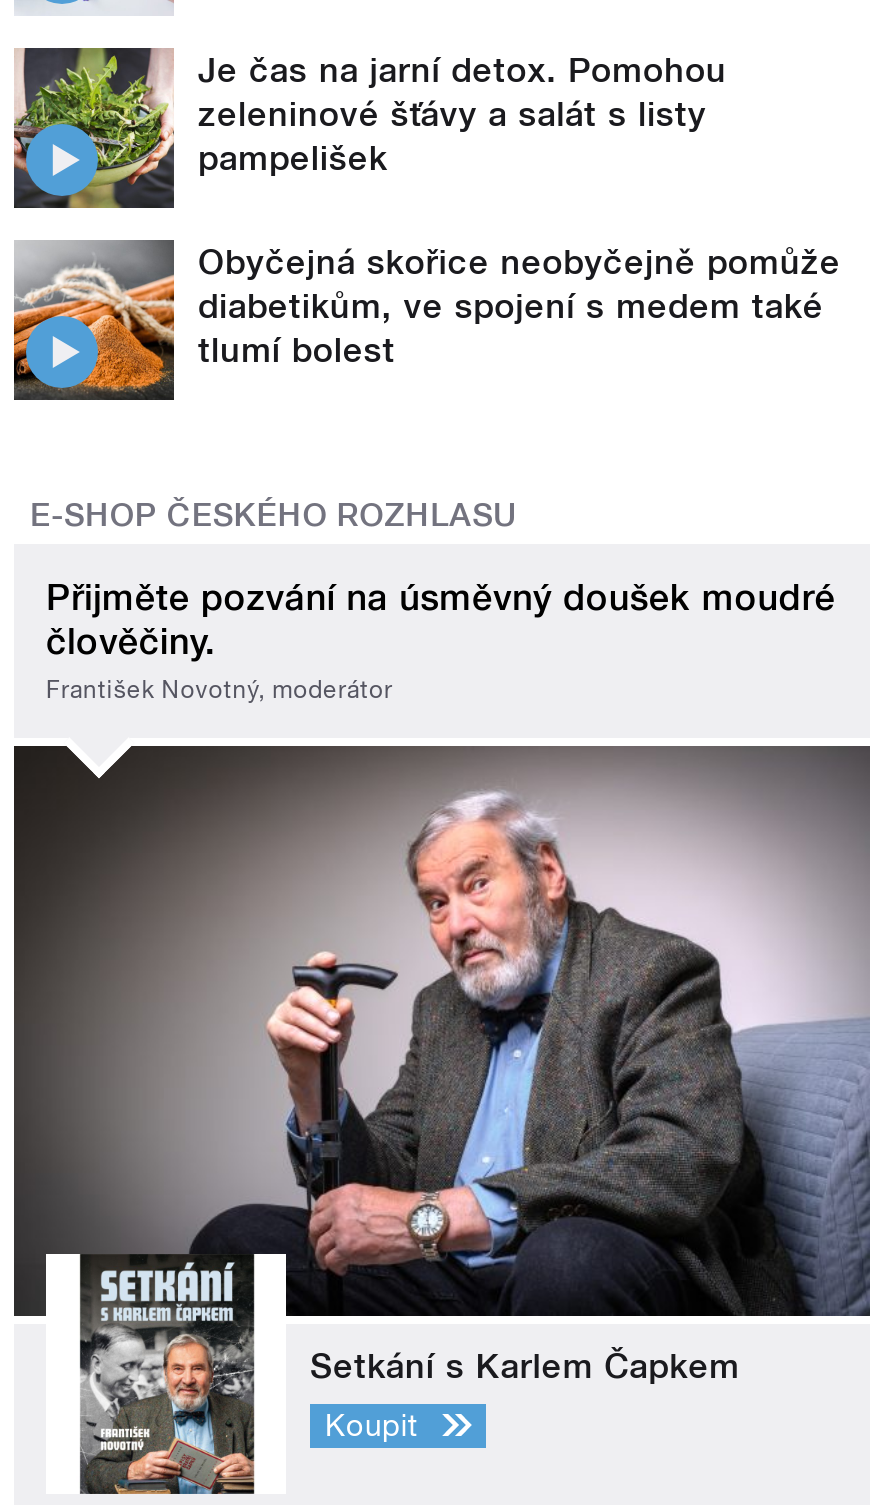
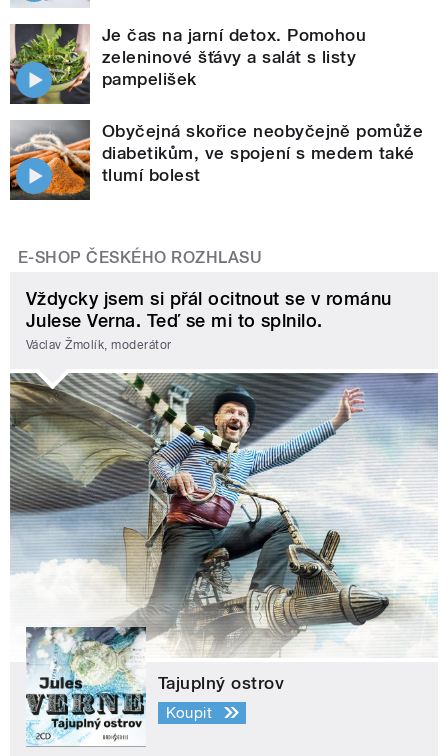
[46,576,835,703] Přijměte pozvání na úsměvný doušek moudré | člověčiny. | František Novotný, moderátor -> [26,288,392,352] Vždycky jsem si přál ocitnout se v románu | Julese Verna. Teď se mi to splnilo. | Václav Žmolík, moderátor
[12,744,872,1496] [image] | Setkání s Karlem Čapkem -> [9,373,439,747] [image] | Tajuplný ostrov

